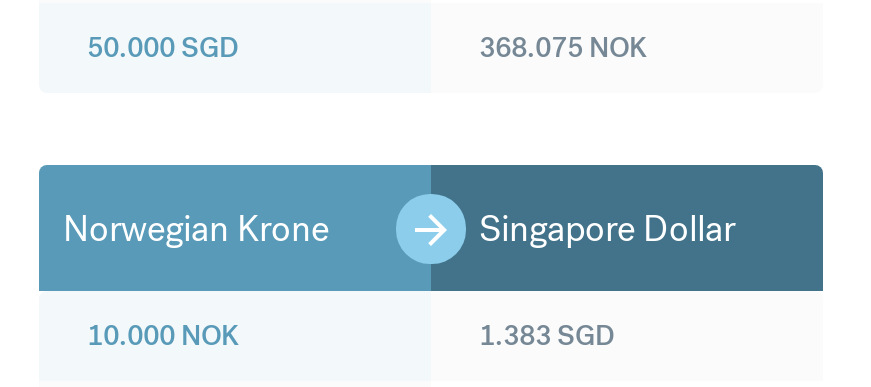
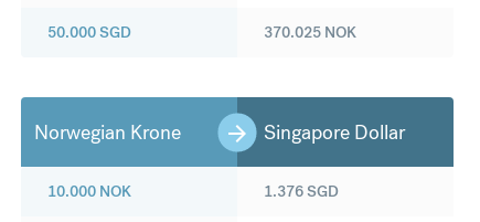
[479,29,647,65] 368.075 NOK -> [264,22,356,42] 370.025 NOK
[479,317,615,353] 1.383 SGD -> [264,181,339,201] 1.376 SGD

